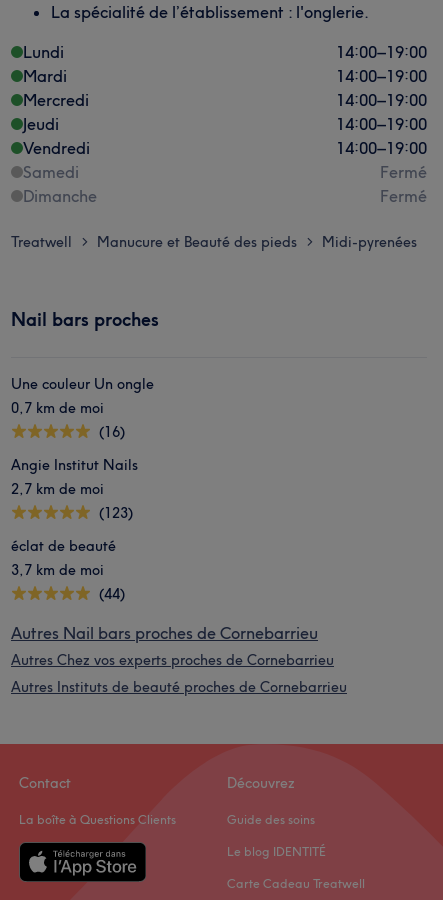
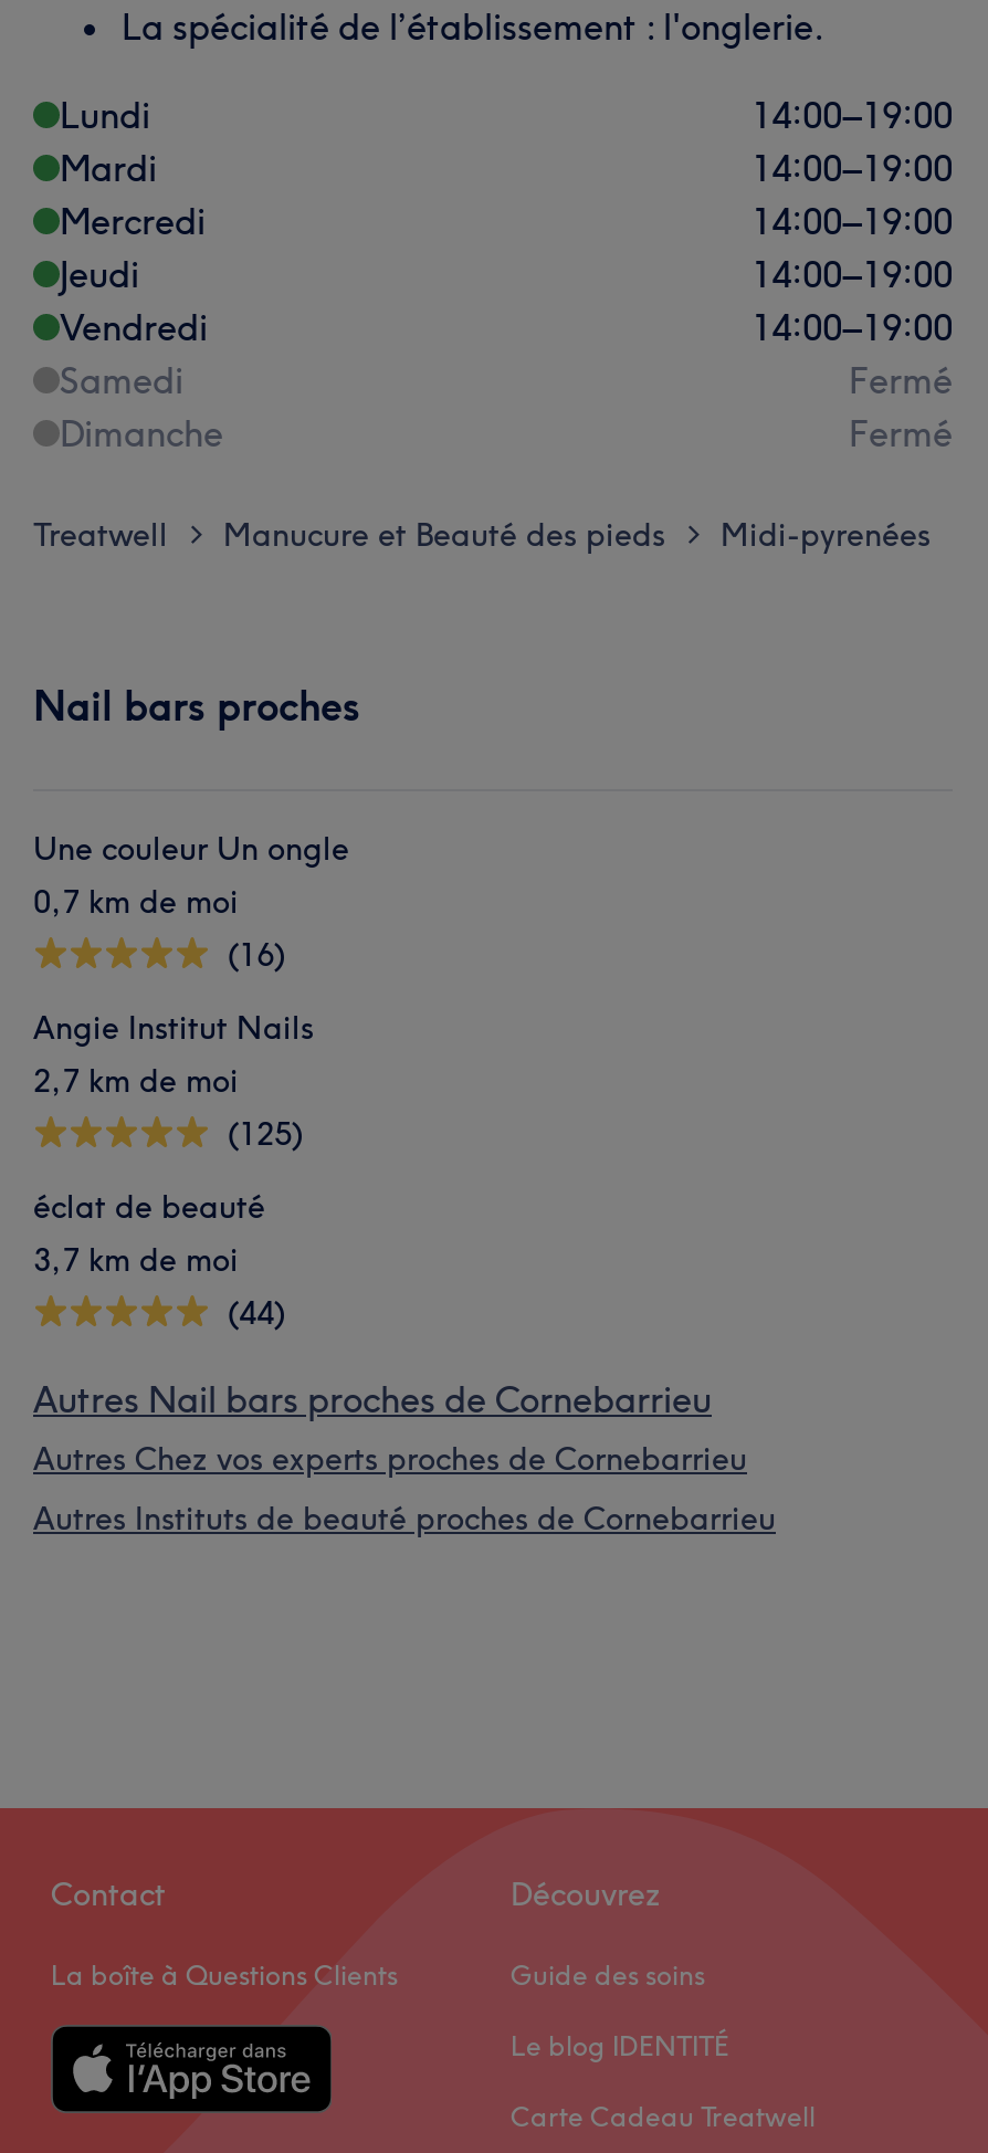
[99,504,133,522] (123) -> [228,1114,303,1154] (125)

